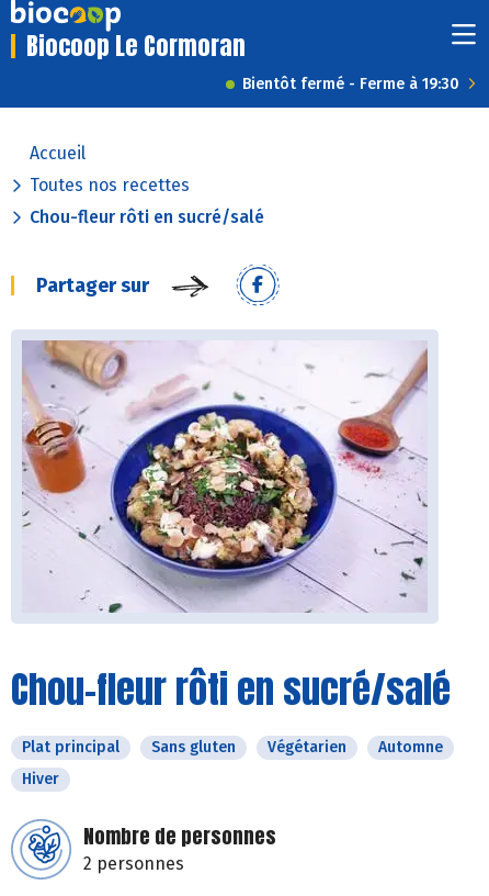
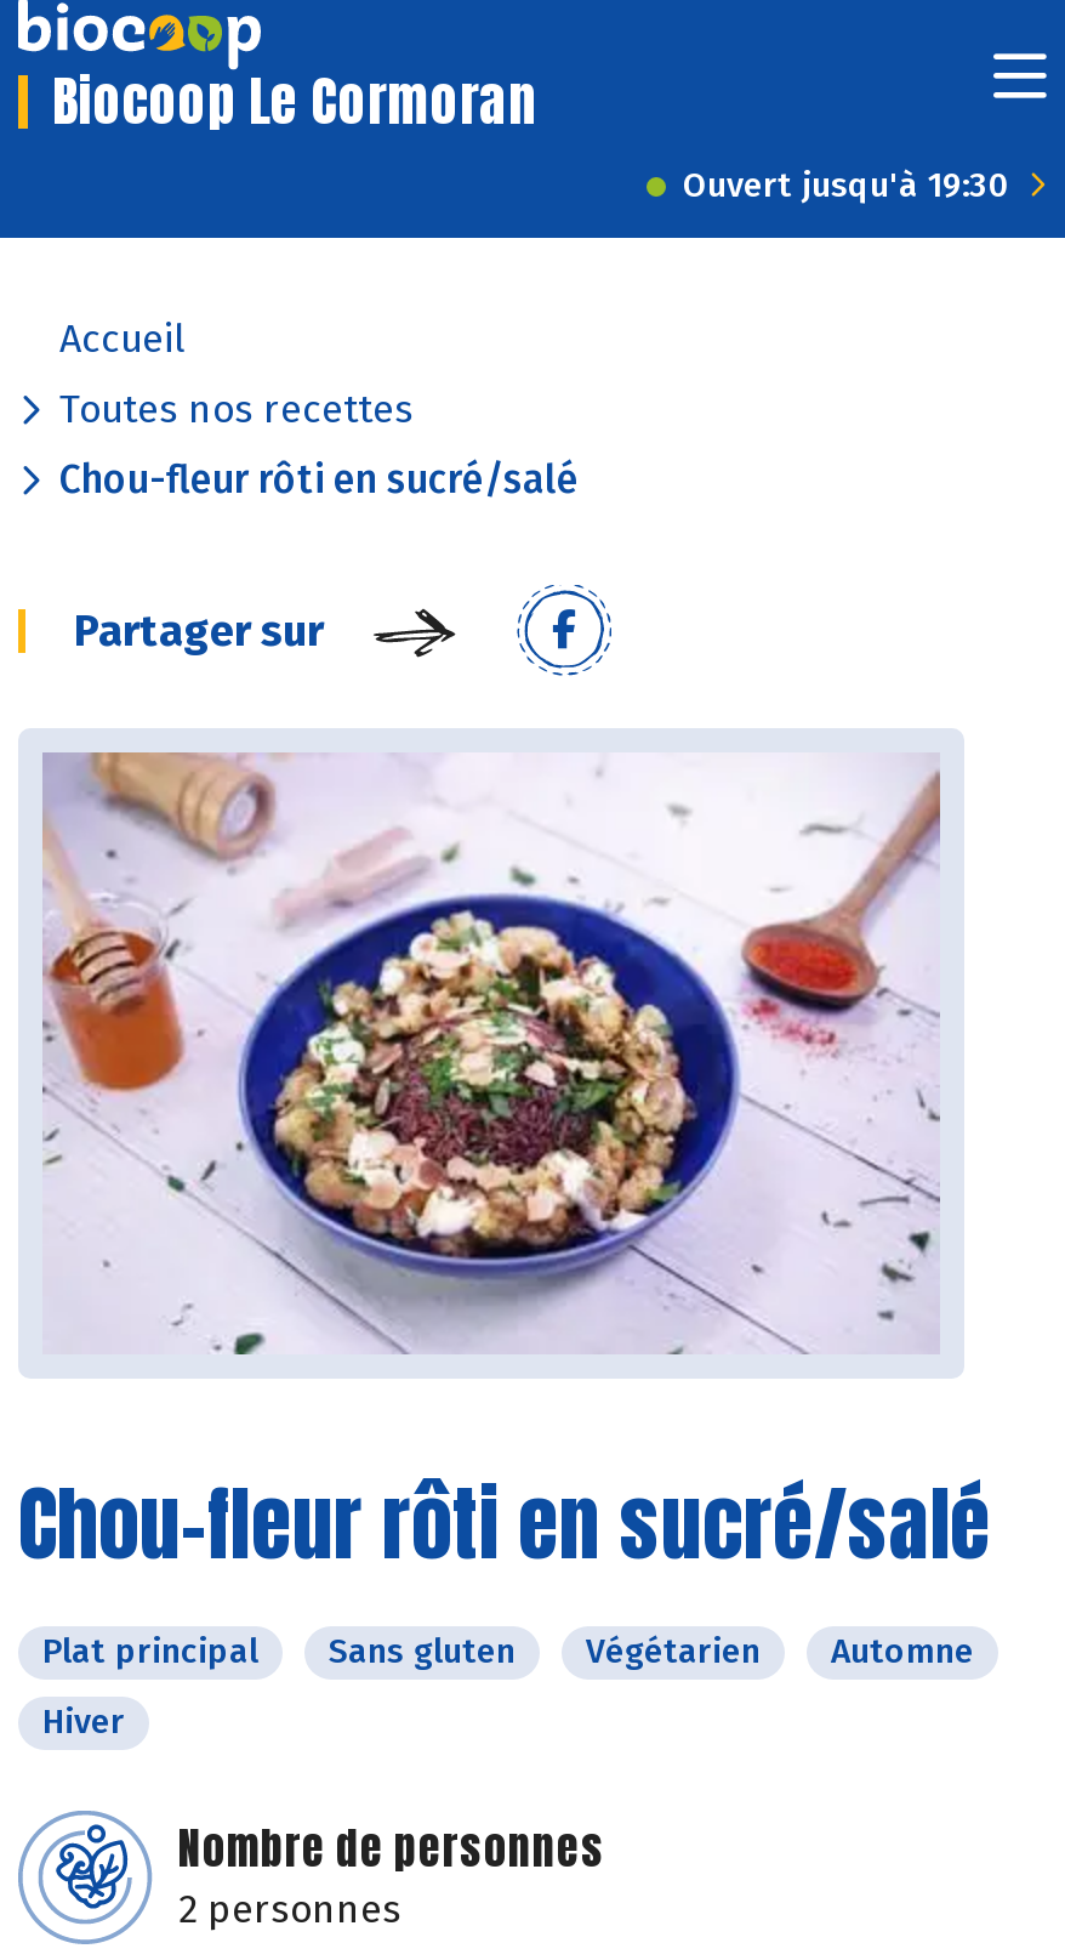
[242,75,459,93] Bientôt fermé - Ferme à 19:30 -> [683,165,1010,206] Ouvert jusqu'à 19:30

